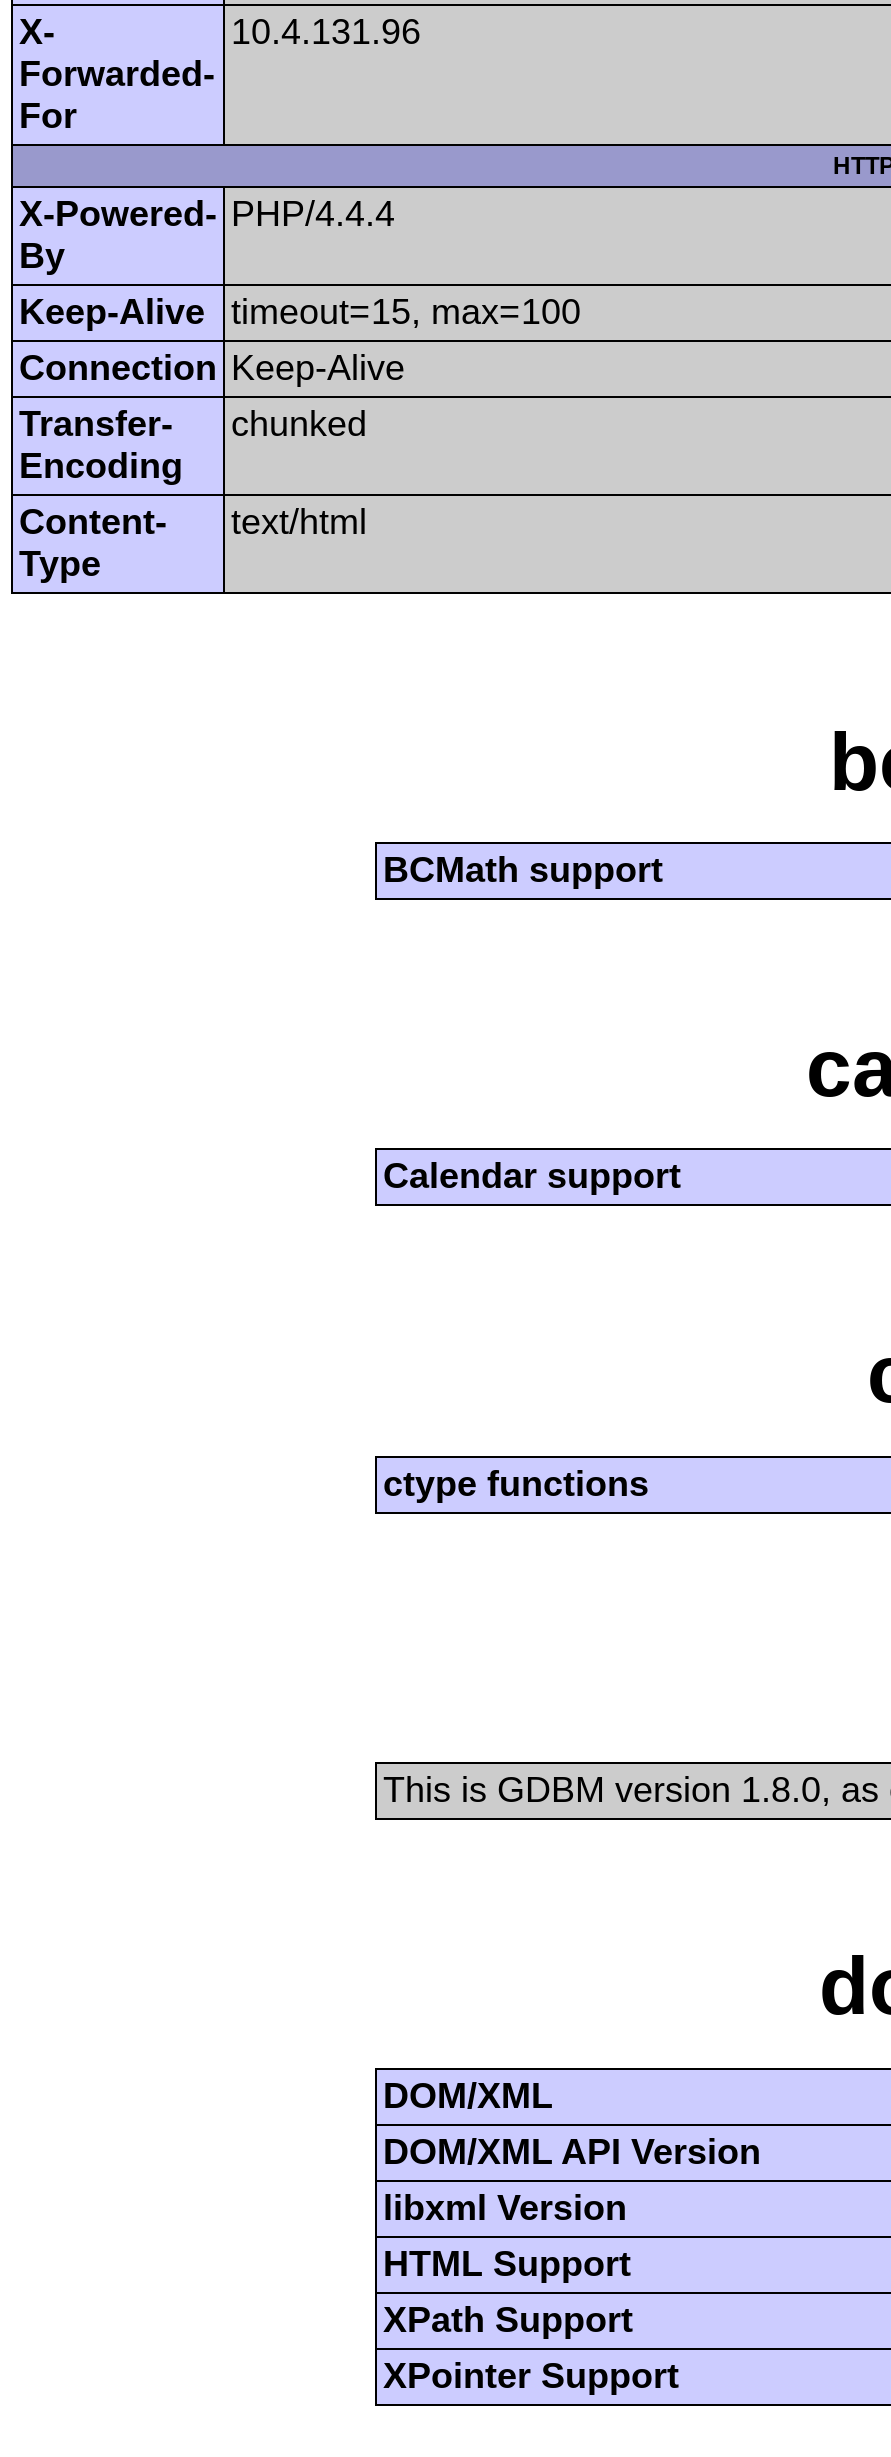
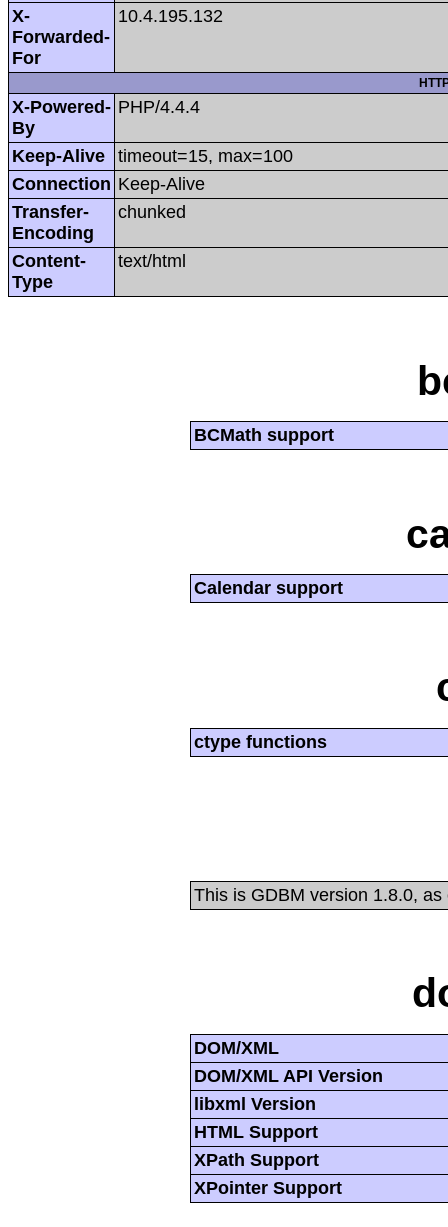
[231,12,421,52] 10.4.131.96 -> [118,6,223,26] 10.4.195.132

